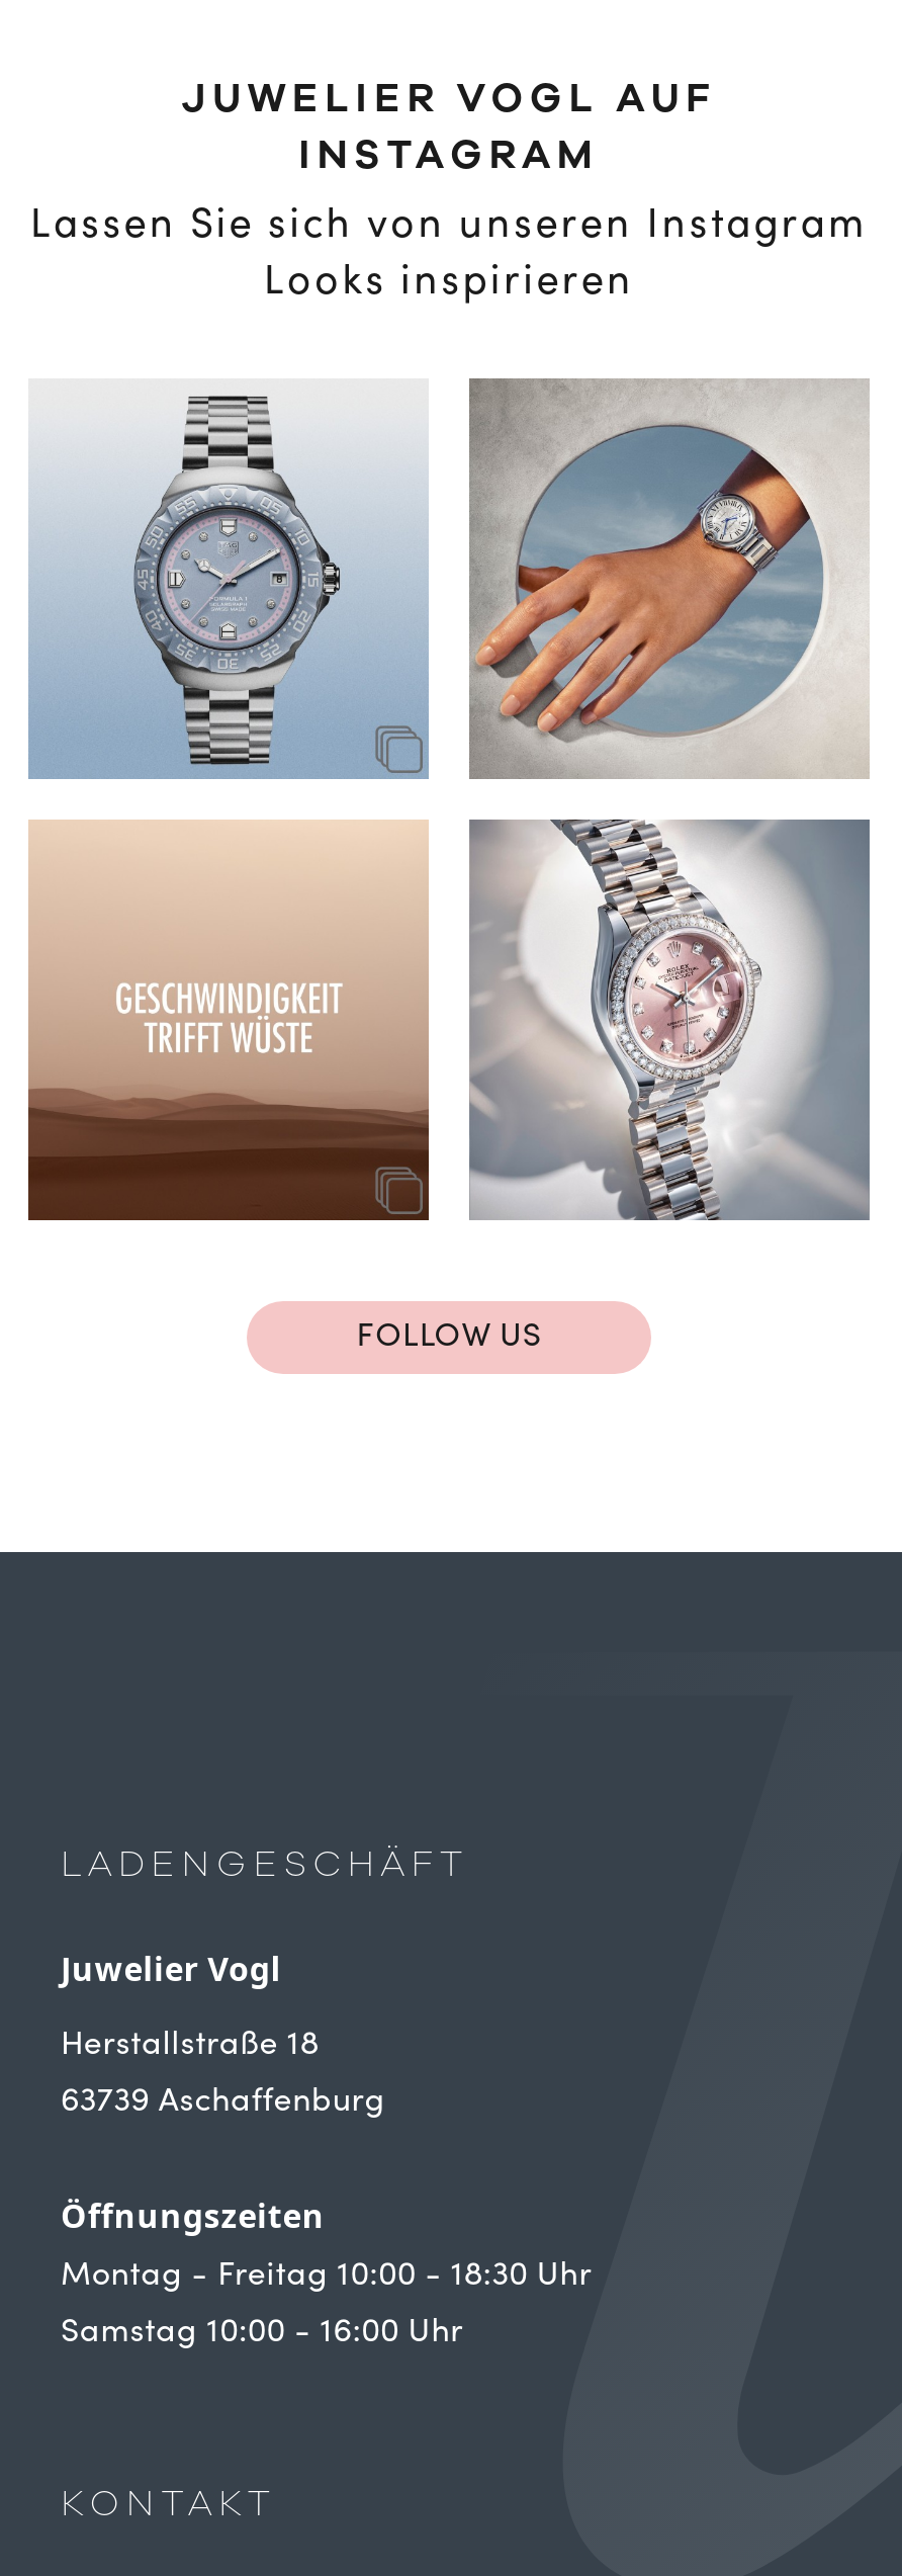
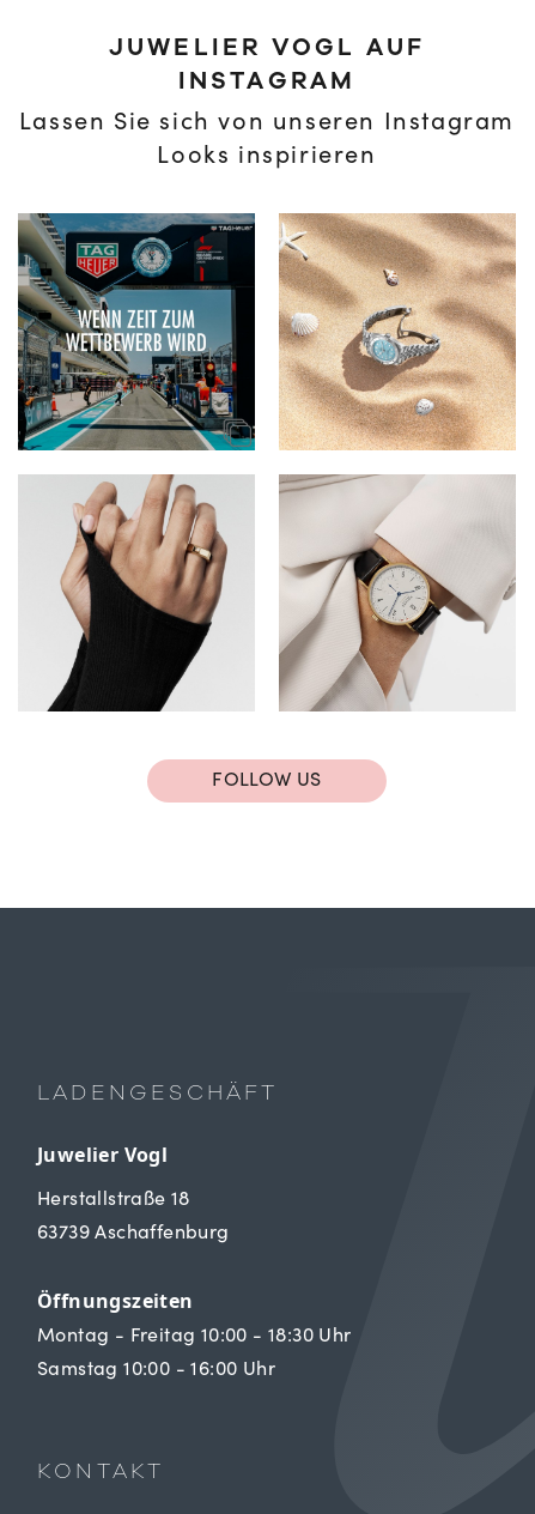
[28,378,429,779] [image] -> [17,212,256,452] [image]
[469,378,870,781] [image] -> [279,213,516,450] [image]
[26,822,431,1222] [image] -> [18,474,255,711] [image]
[469,820,872,1222] [image] -> [279,474,516,711] [image]

